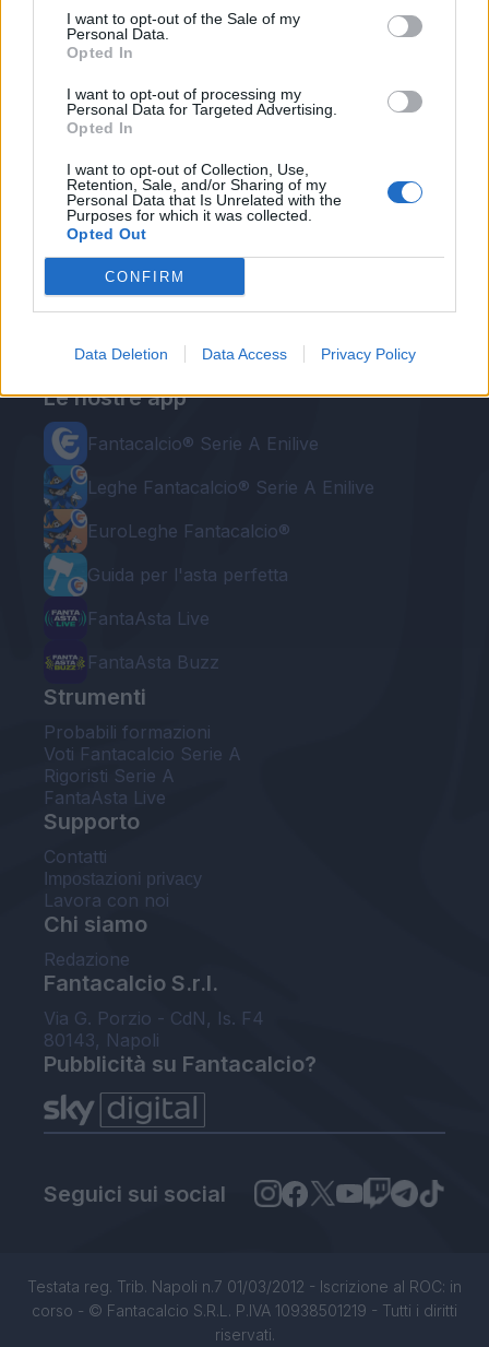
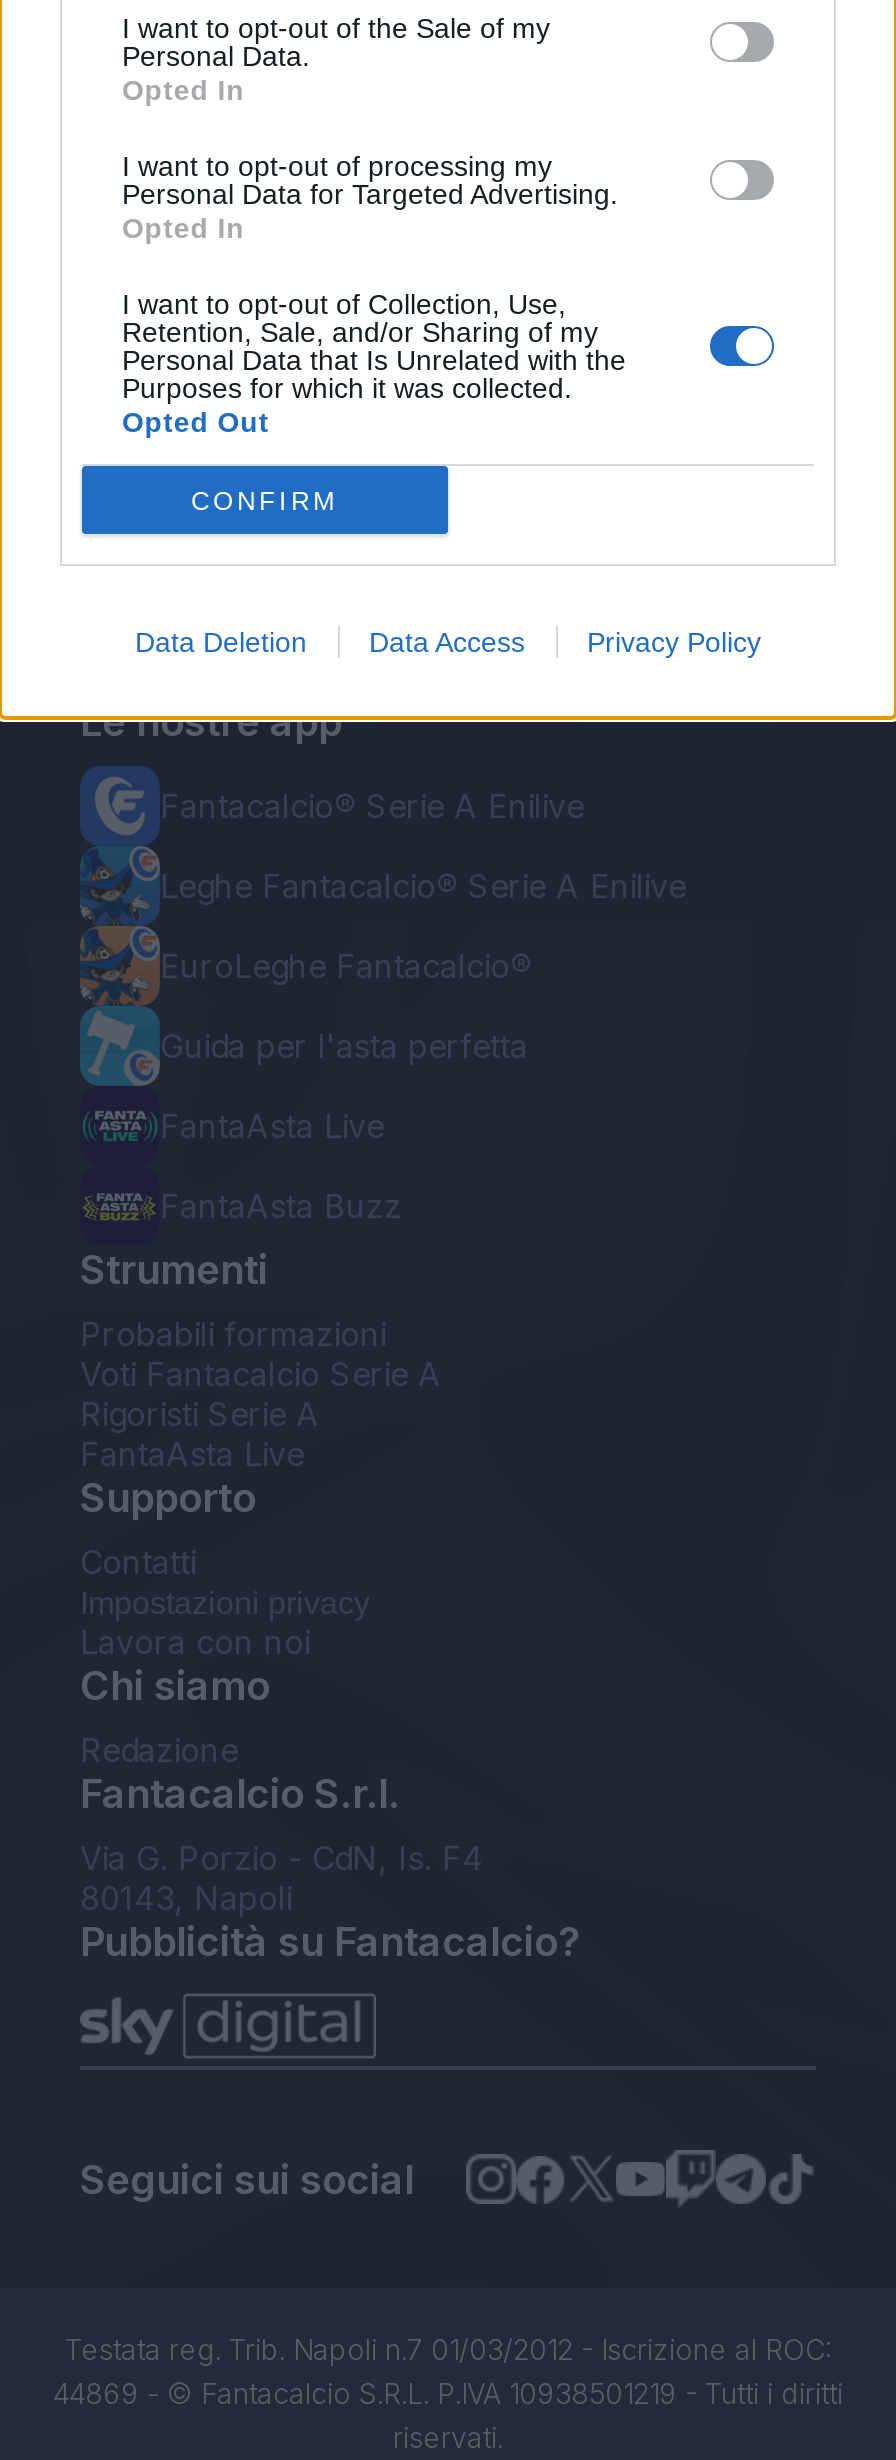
[27,1277,462,1320] Testata reg. Trib. Napoli n.7 01/03/2012 - Iscrizione al ROC: in | corso - © Fantacalcio S.R.L. P.IVA 10938501219 - Tutti i diritti -> [53,2332,843,2410] Testata reg. Trib. Napoli n.7 01/03/2012 - Iscrizione al ROC: | 44869 - © Fantacalcio S.R.L. P.IVA 10938501219 - Tutti i diritti

